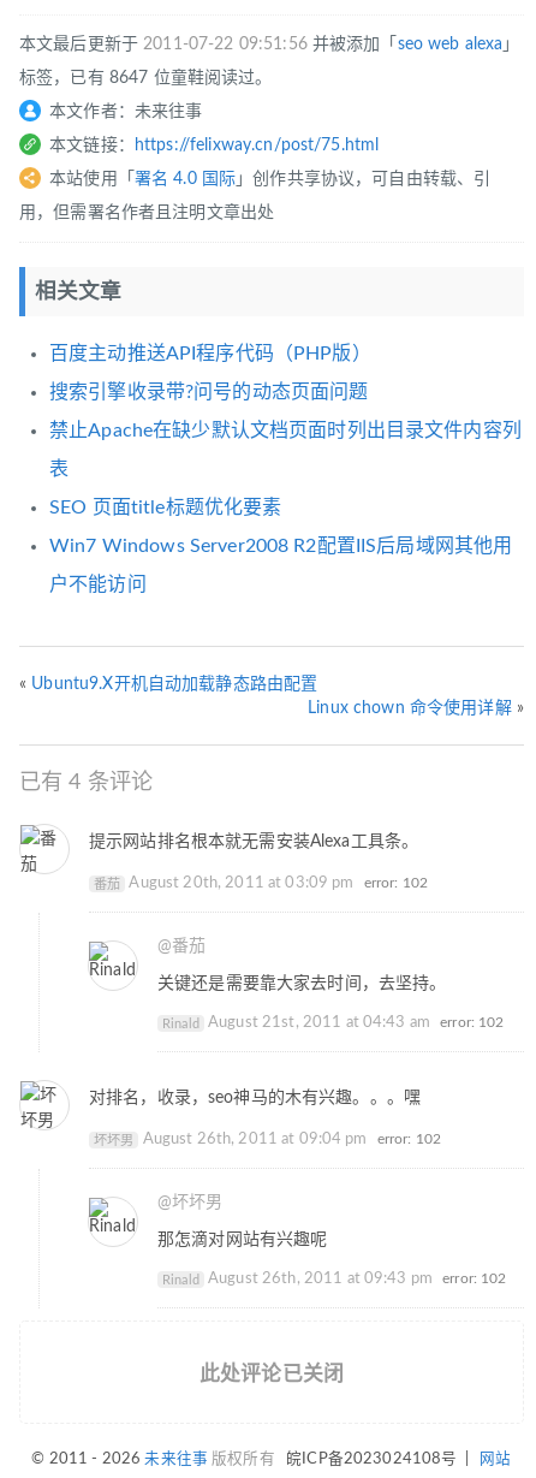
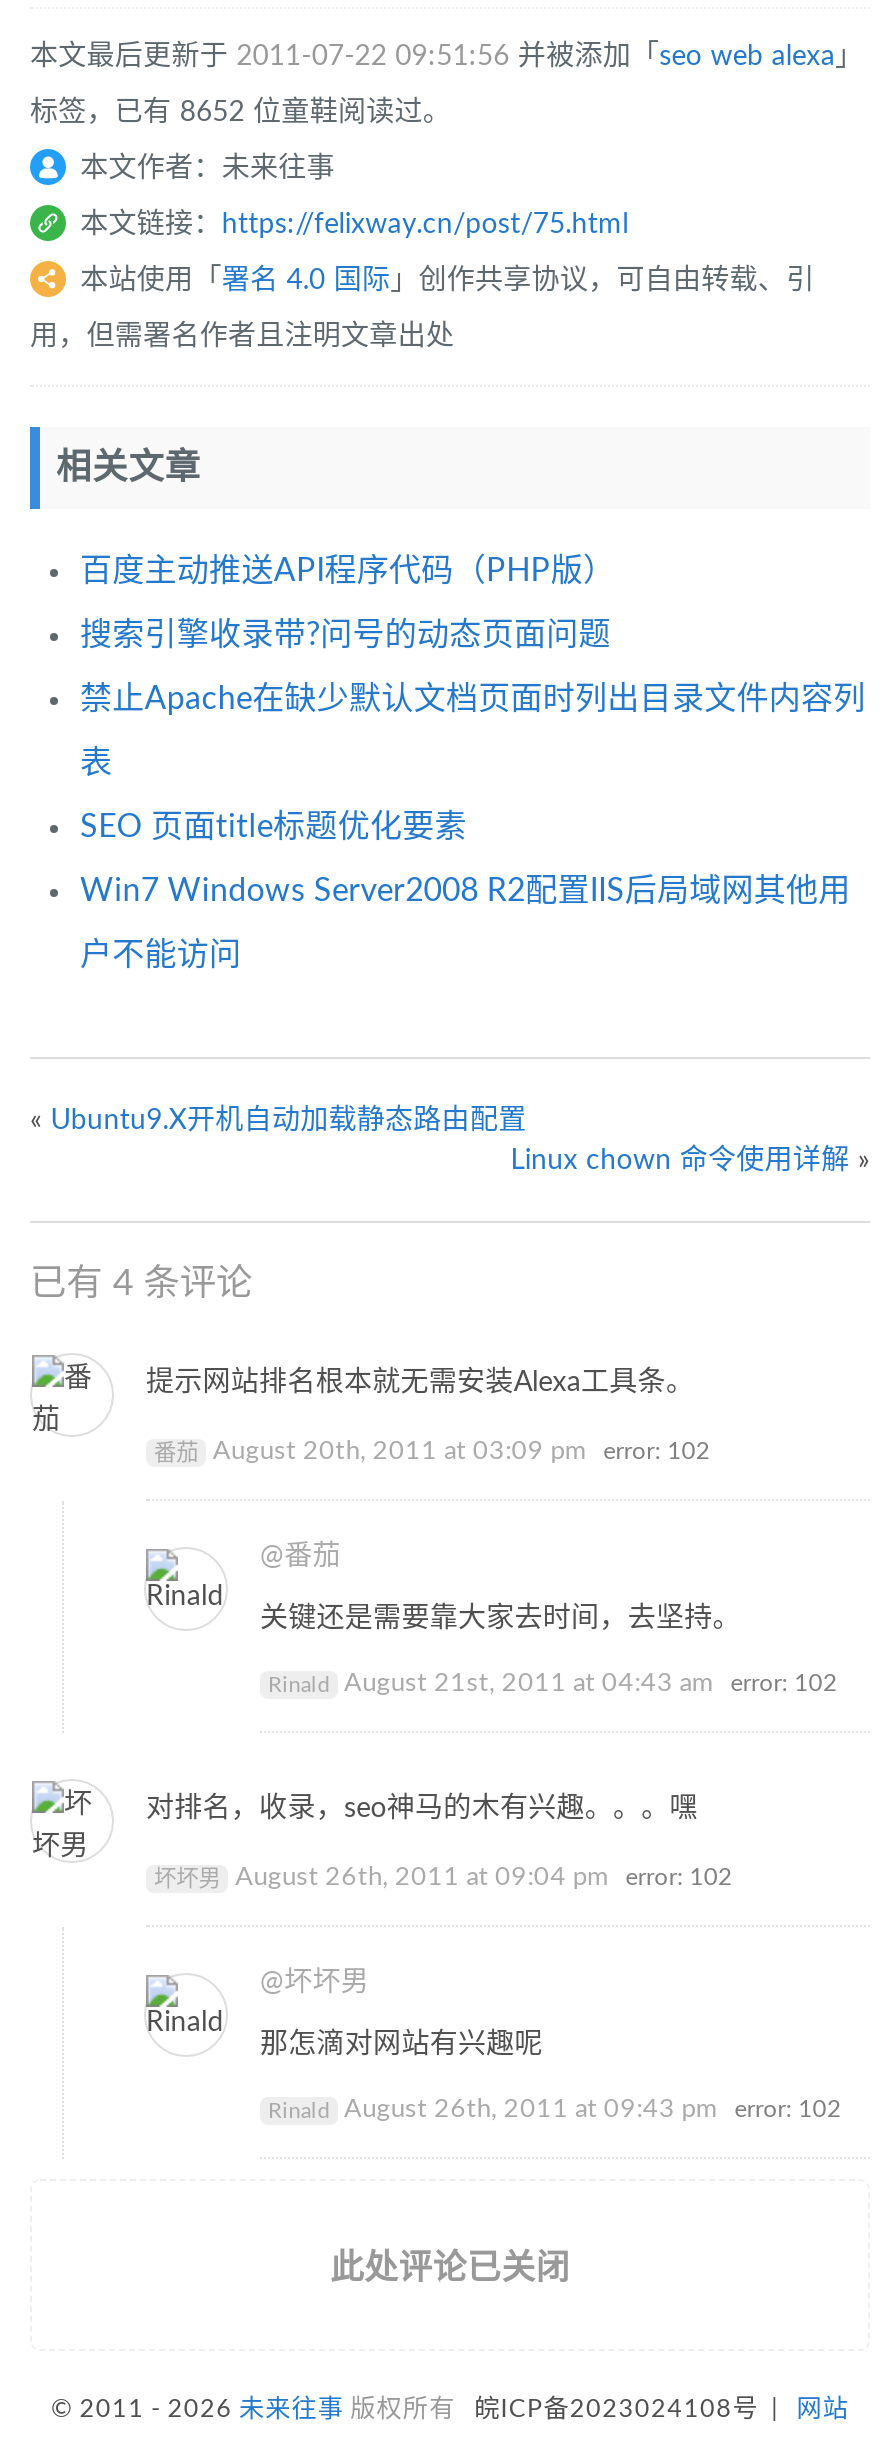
[19,70,272,87] 标签，已有 8647 位童鞋阅读过。 -> [30,99,451,127] 标签，已有 8652 位童鞋阅读过。

